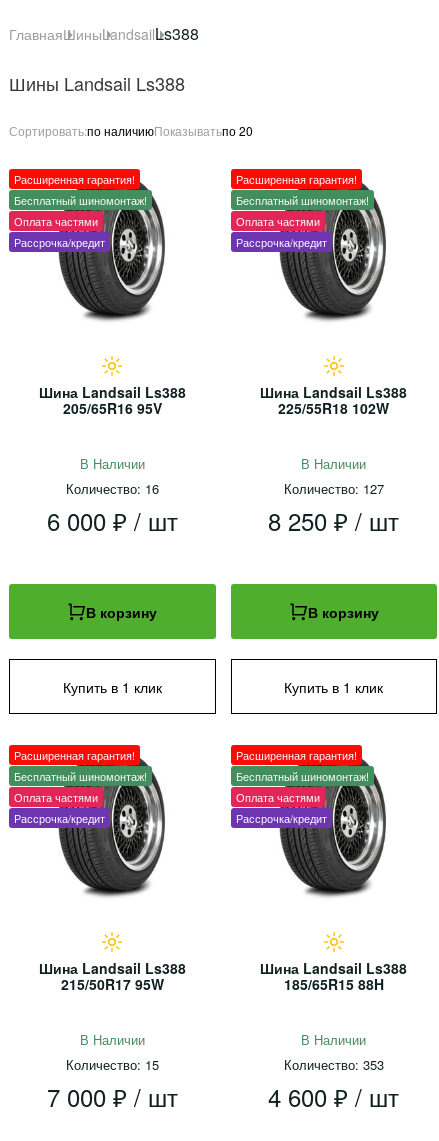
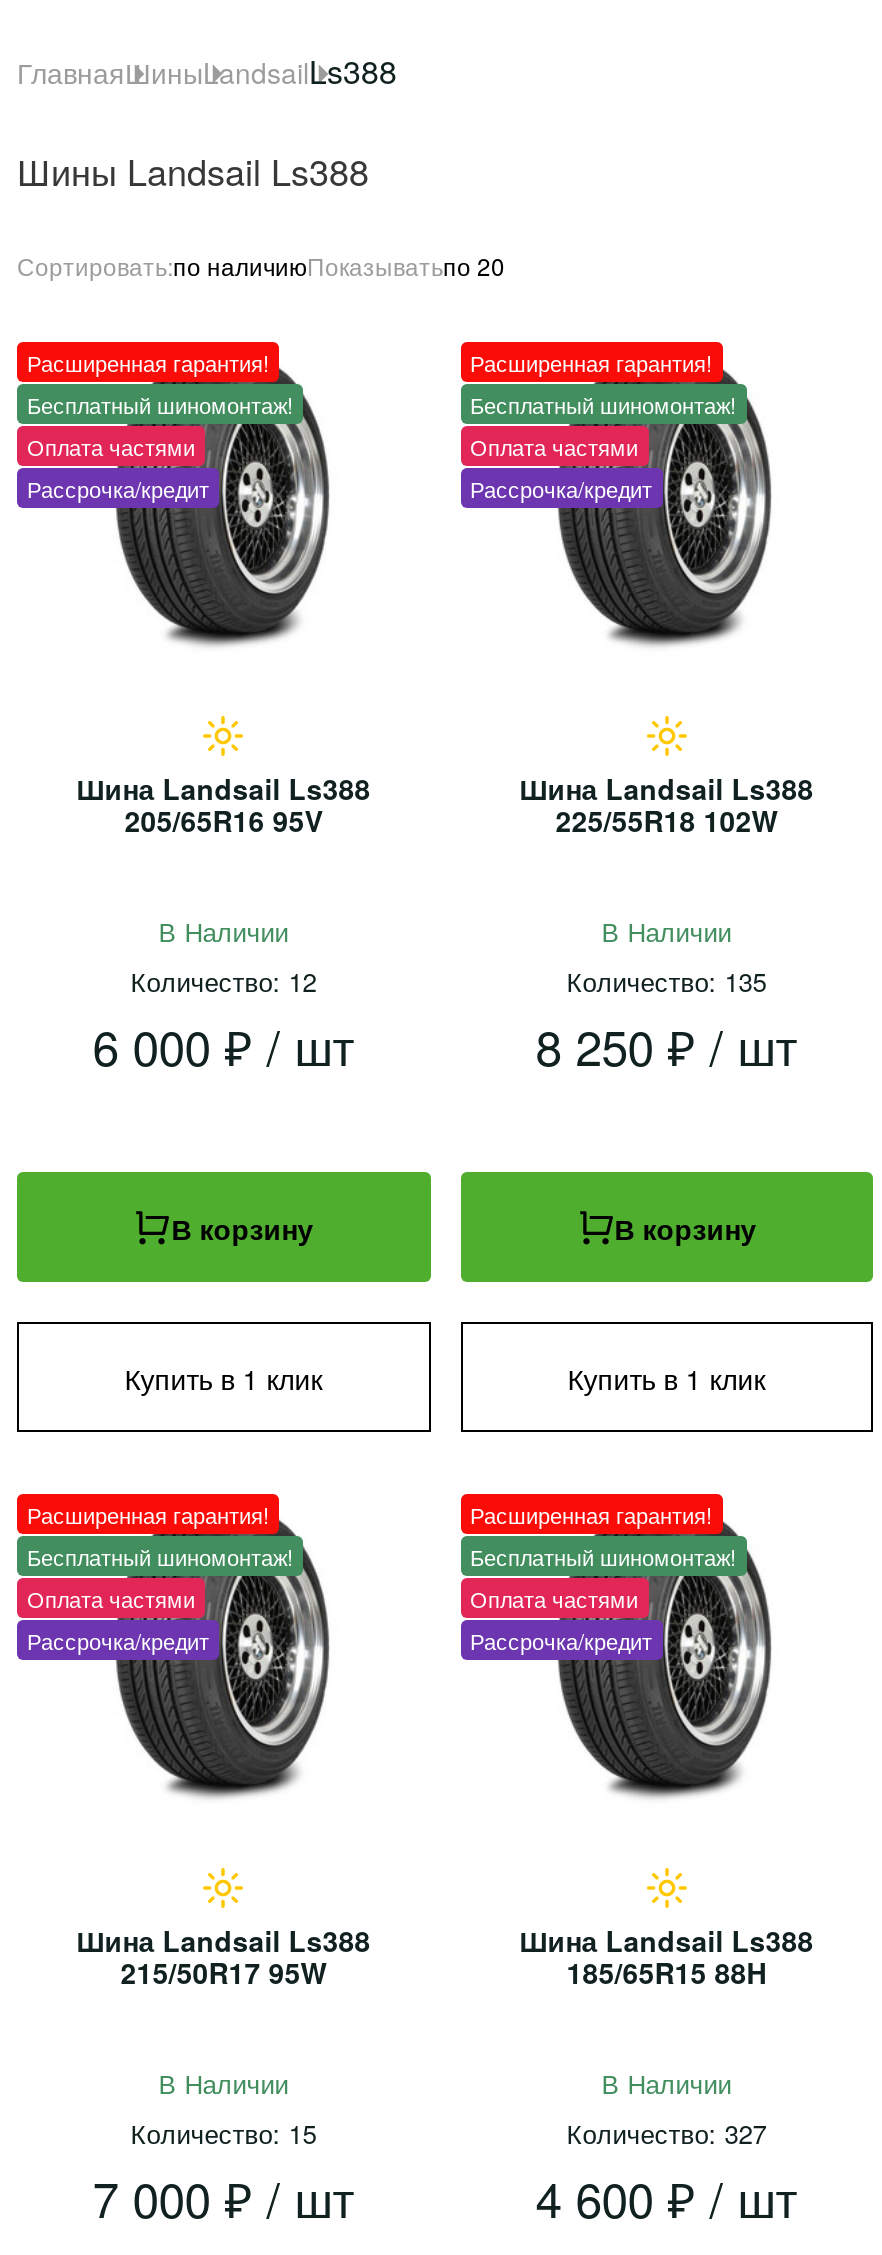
[66,479,159,498] Количество: 16 -> [131,962,317,1000] Количество: 12
[284,479,384,498] Количество: 127 -> [567,962,767,1000] Количество: 135
[284,1055,384,1074] Количество: 353 -> [567,2114,767,2152] Количество: 327

